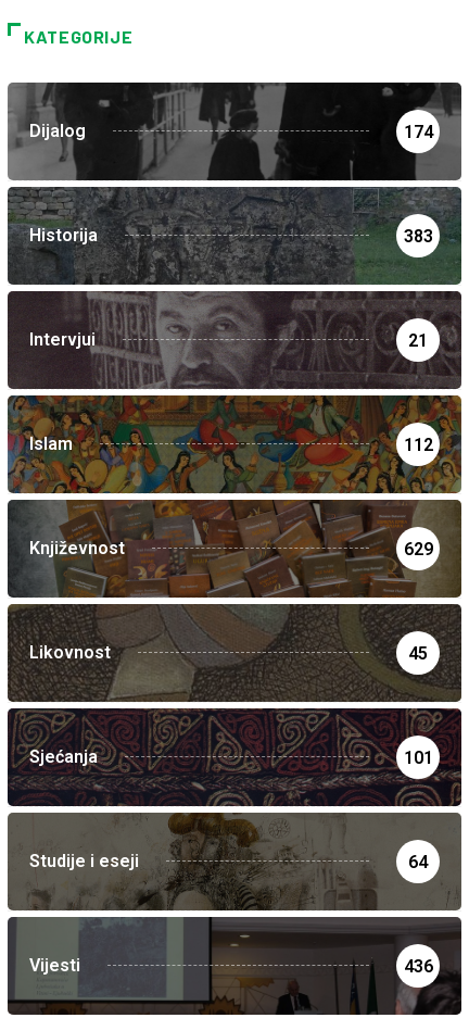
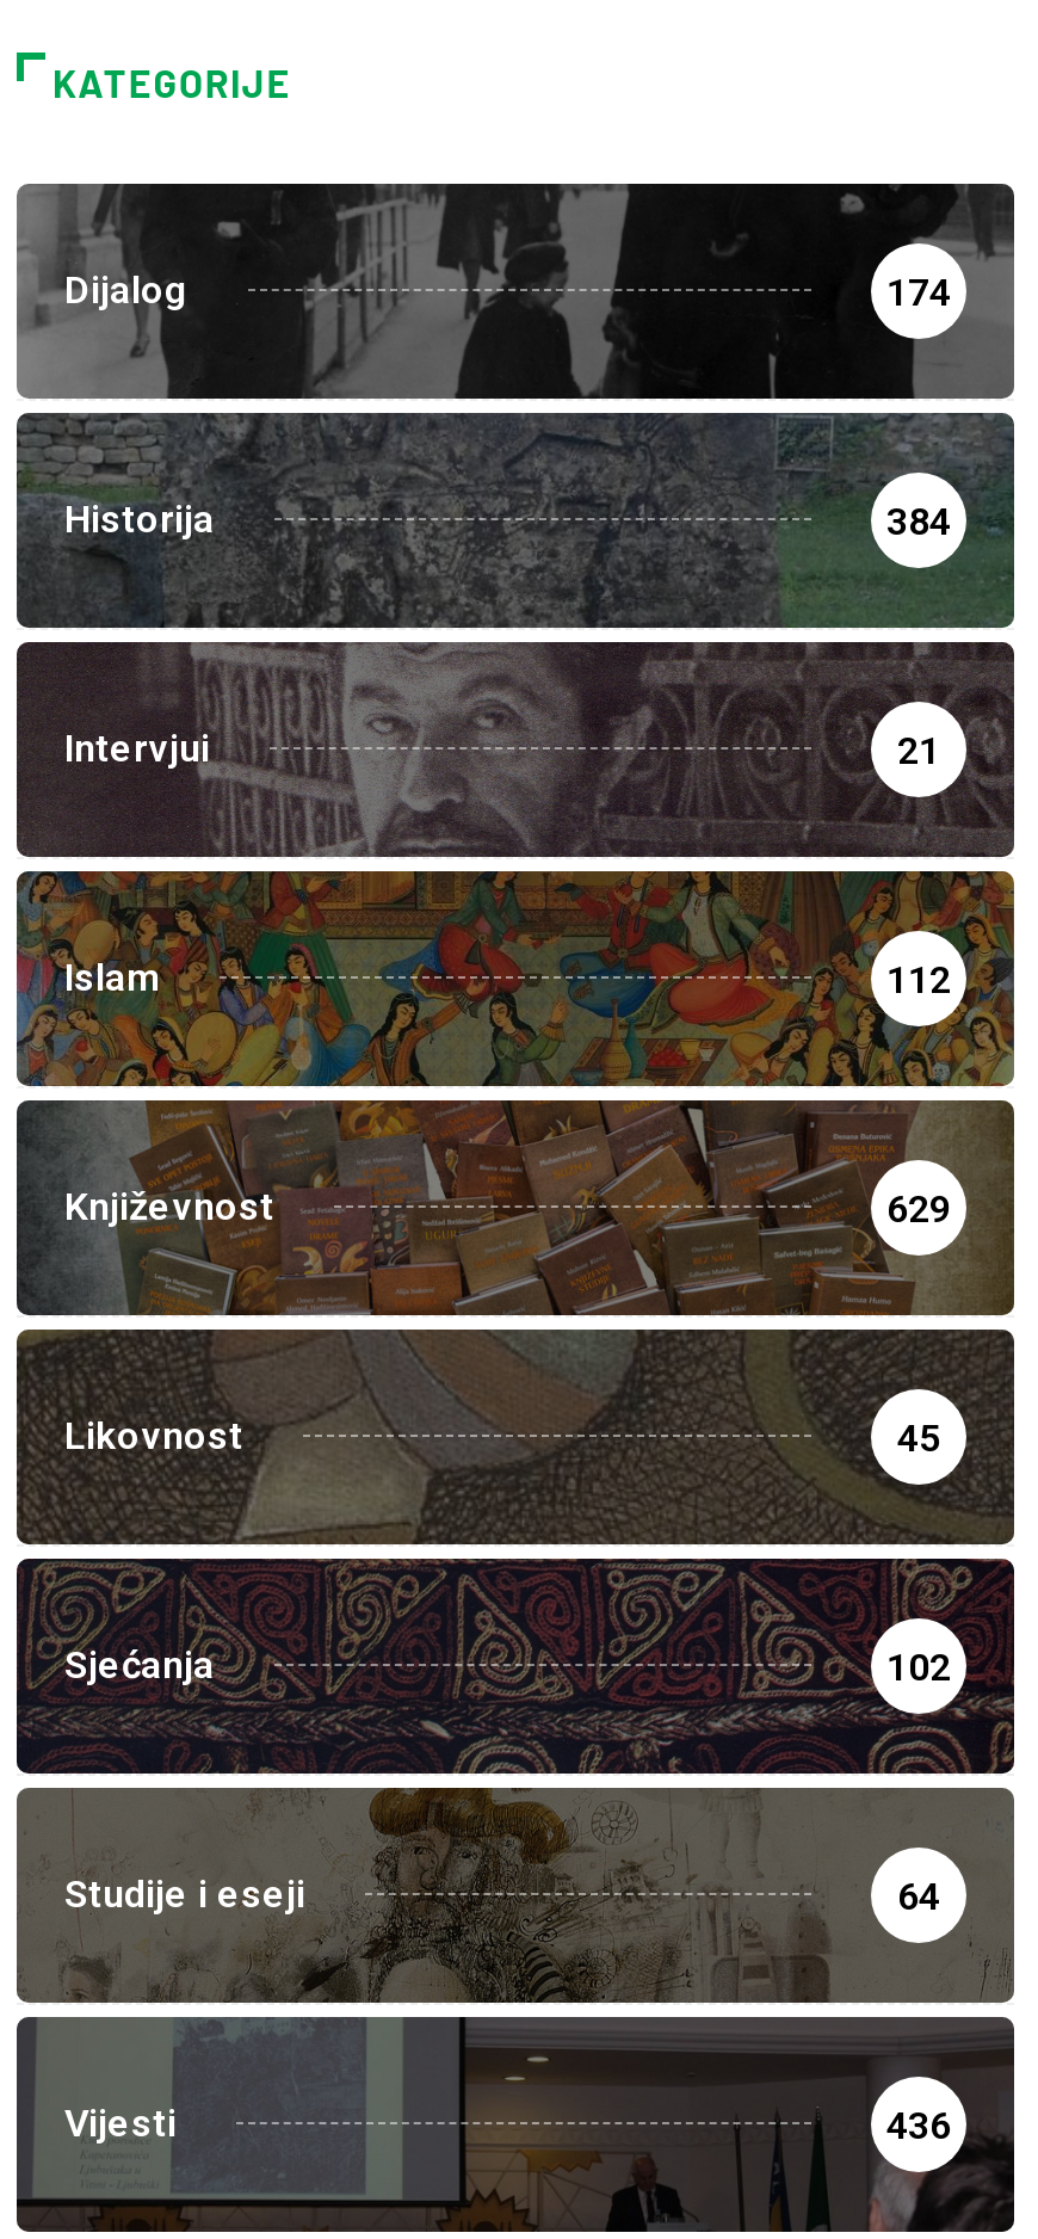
[403,226,433,246] 383 -> [886,498,951,543] 384
[403,747,433,768] 101 -> [886,1644,951,1689] 102

